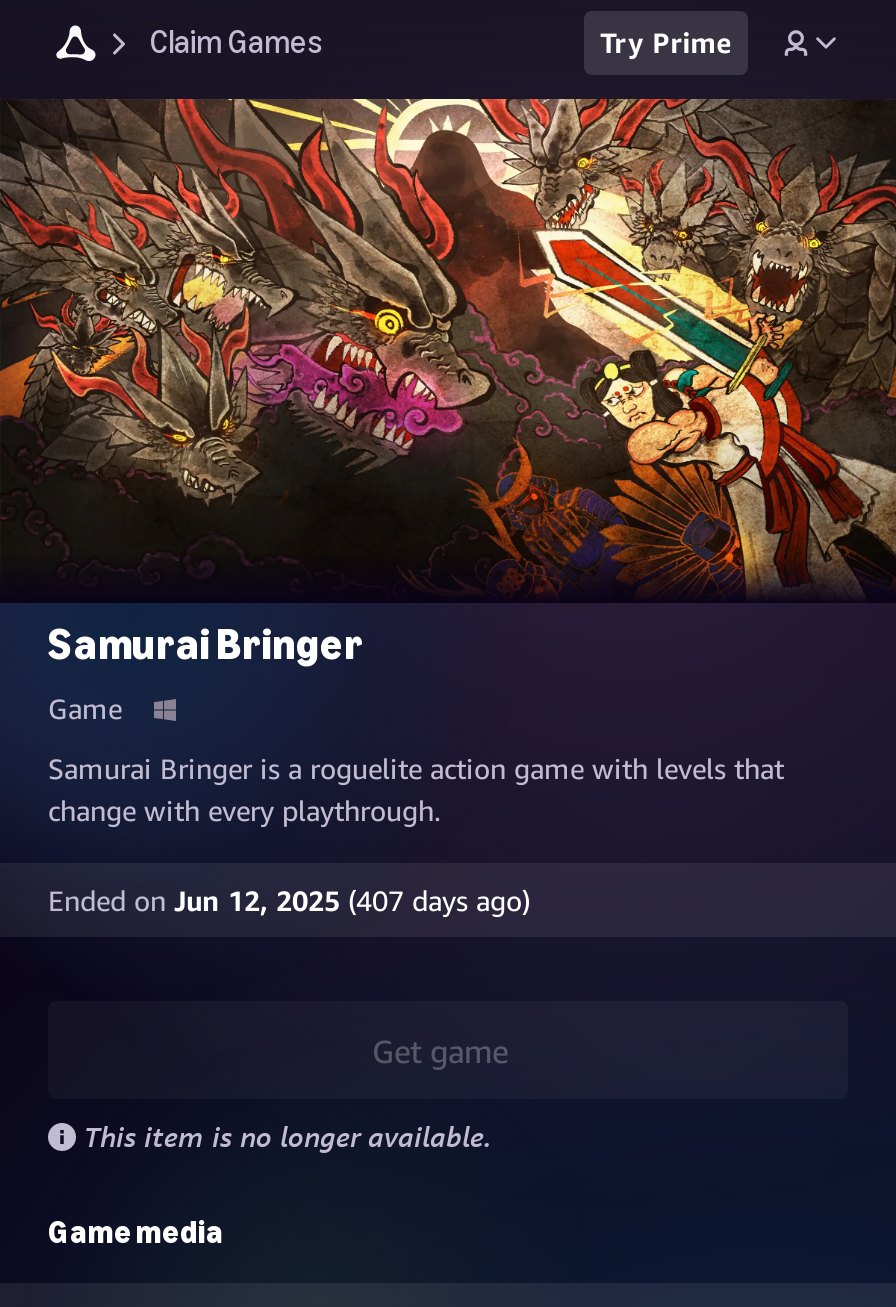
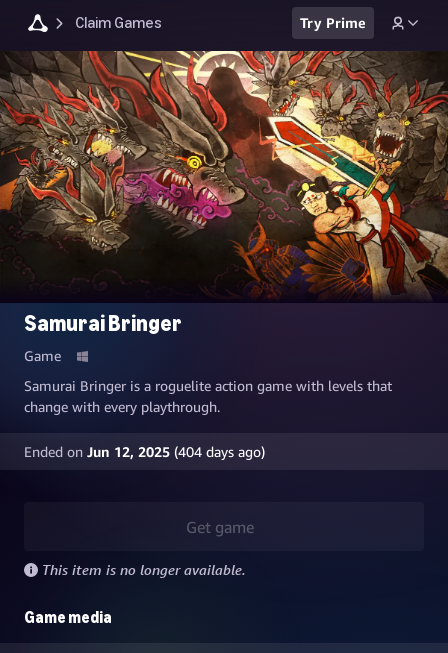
[48,883,530,917] Ended on Jun 12, 2025 (407 days ago) -> [24,443,265,460] Ended on Jun 12, 2025 (404 days ago)

